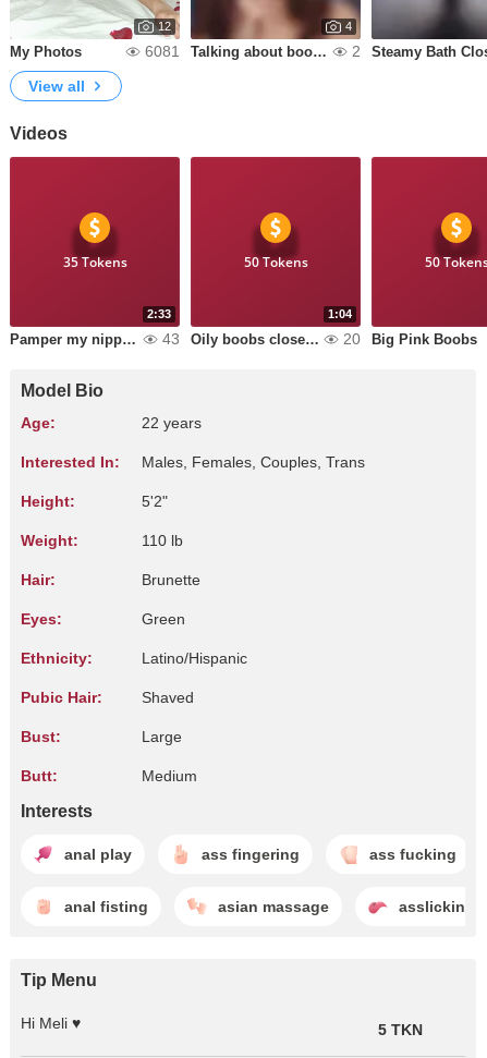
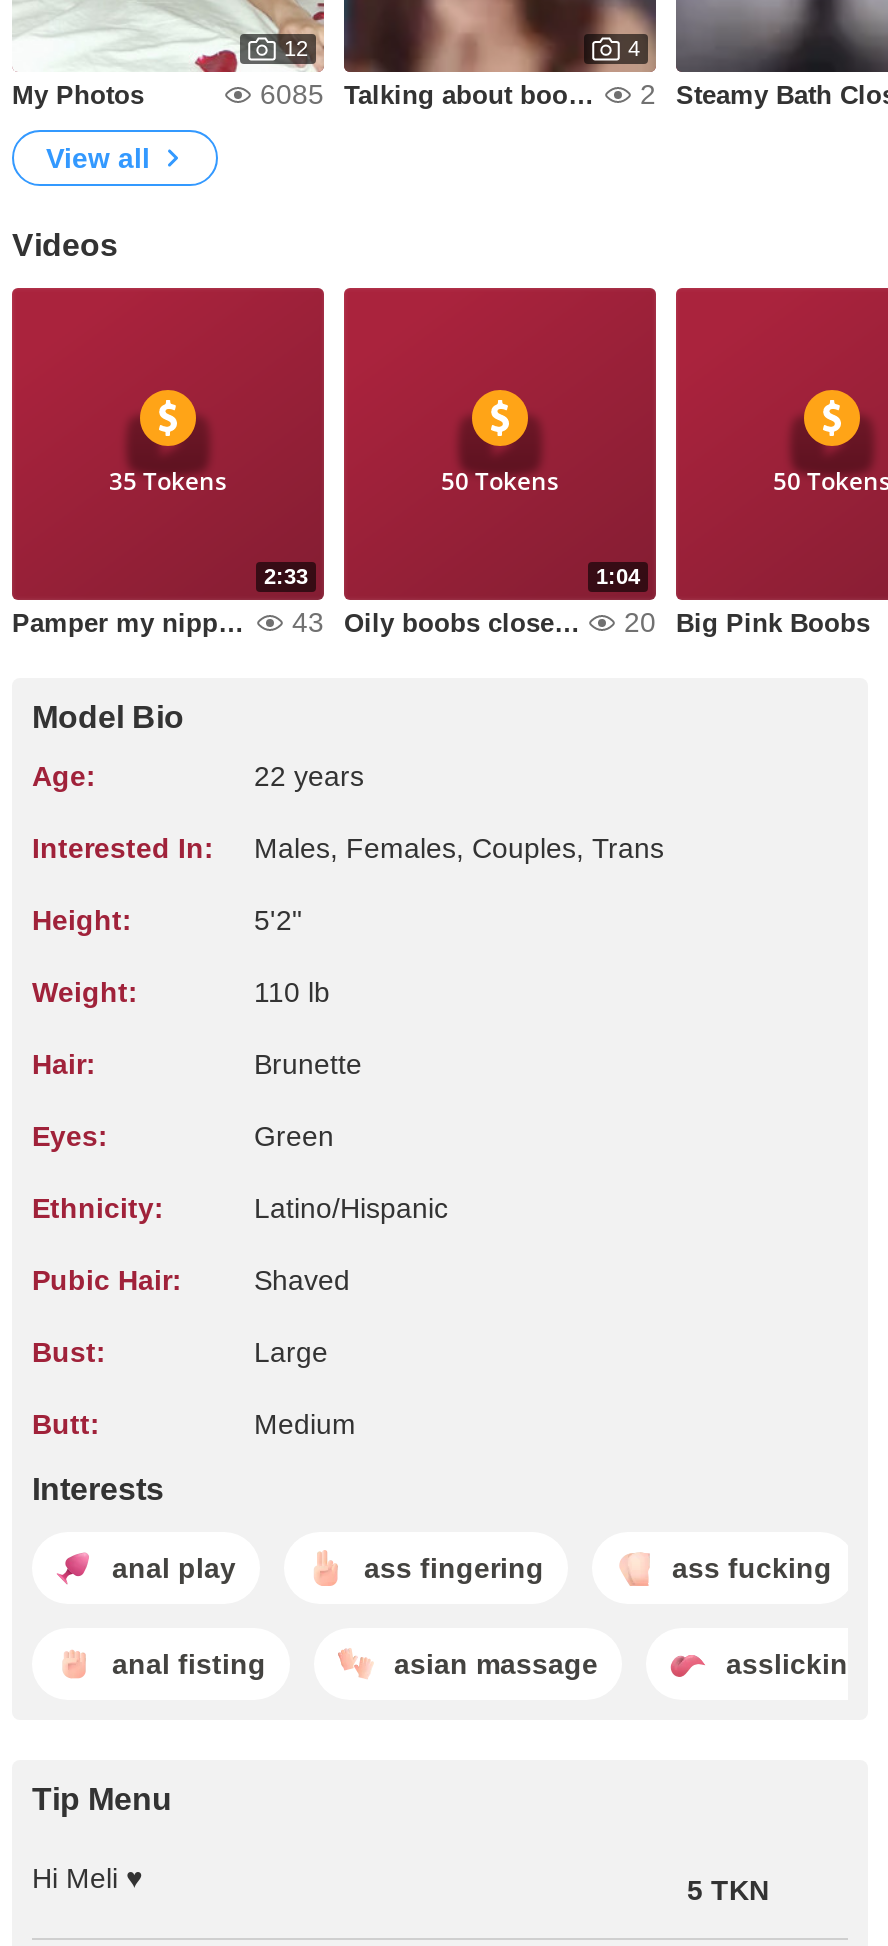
[145,42,180,60] 6081 -> [260,78,324,110] 6085

